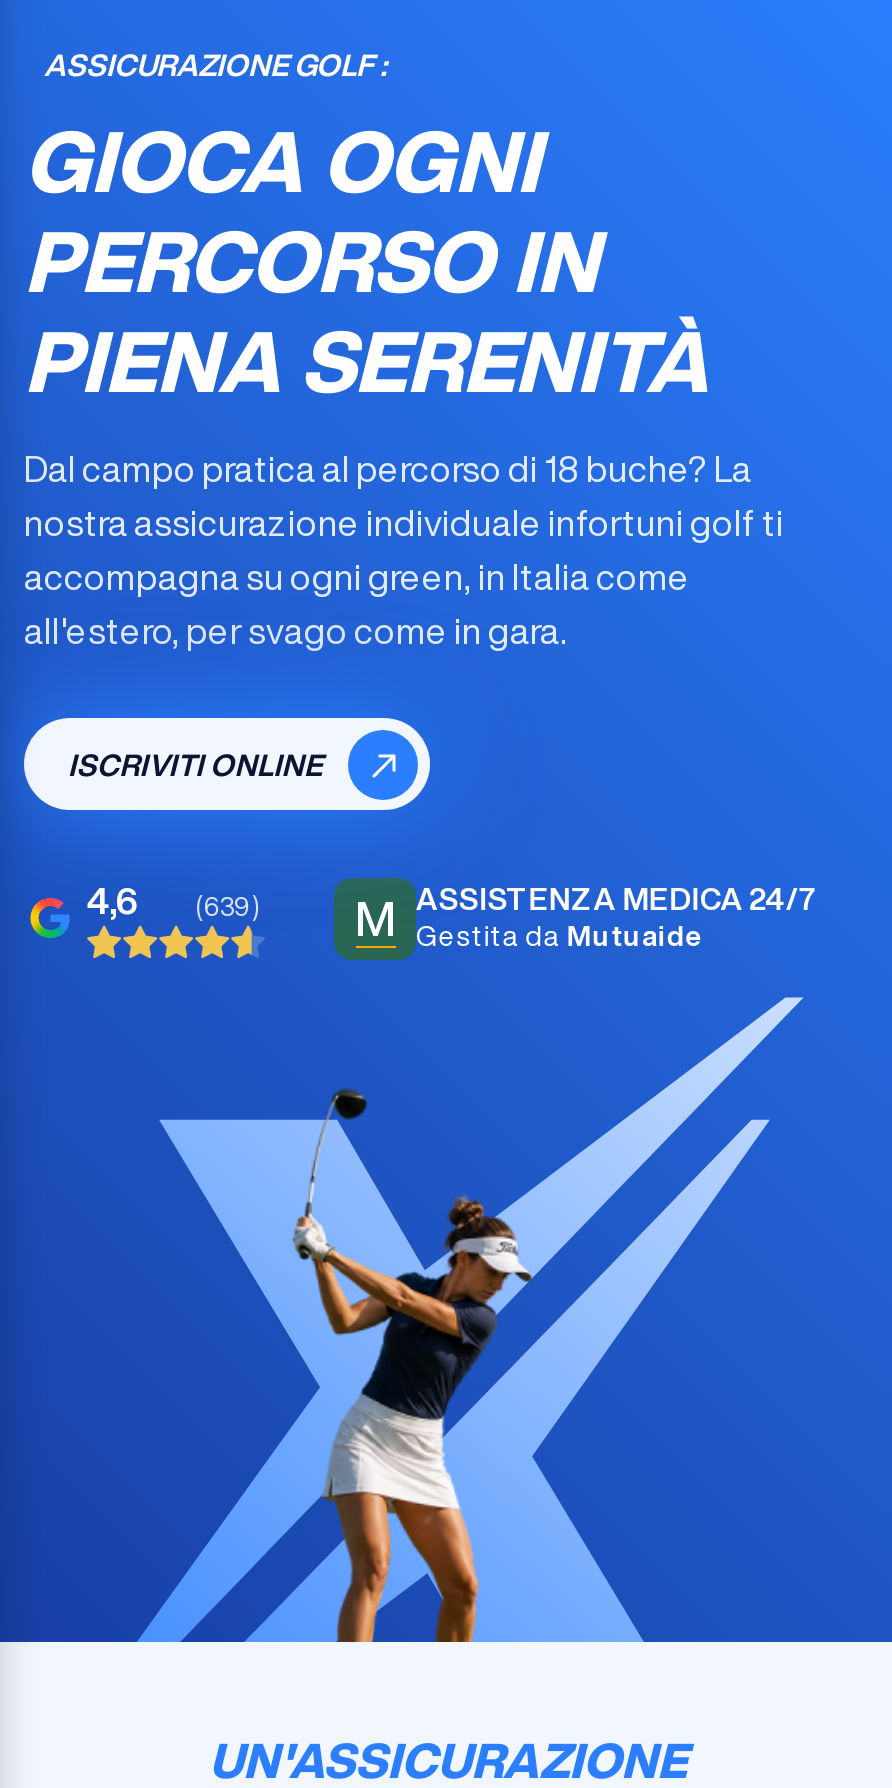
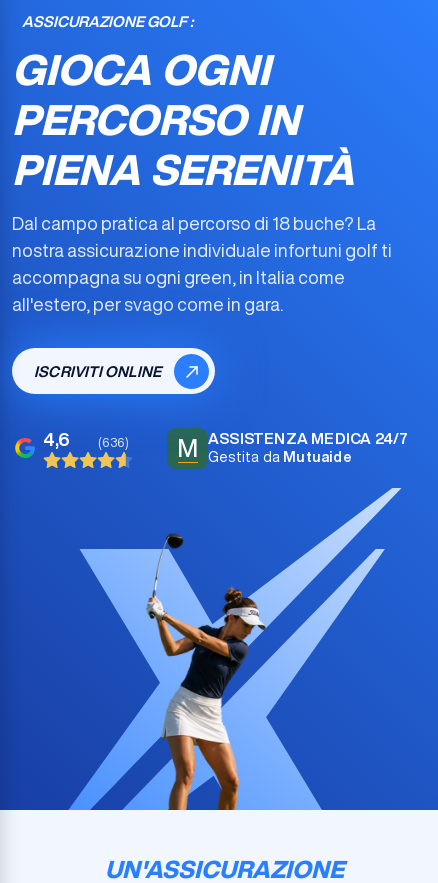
[196,894,260,920] (639) -> [98,436,129,449] (636)

